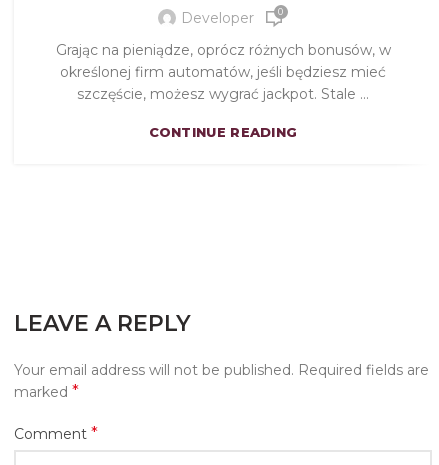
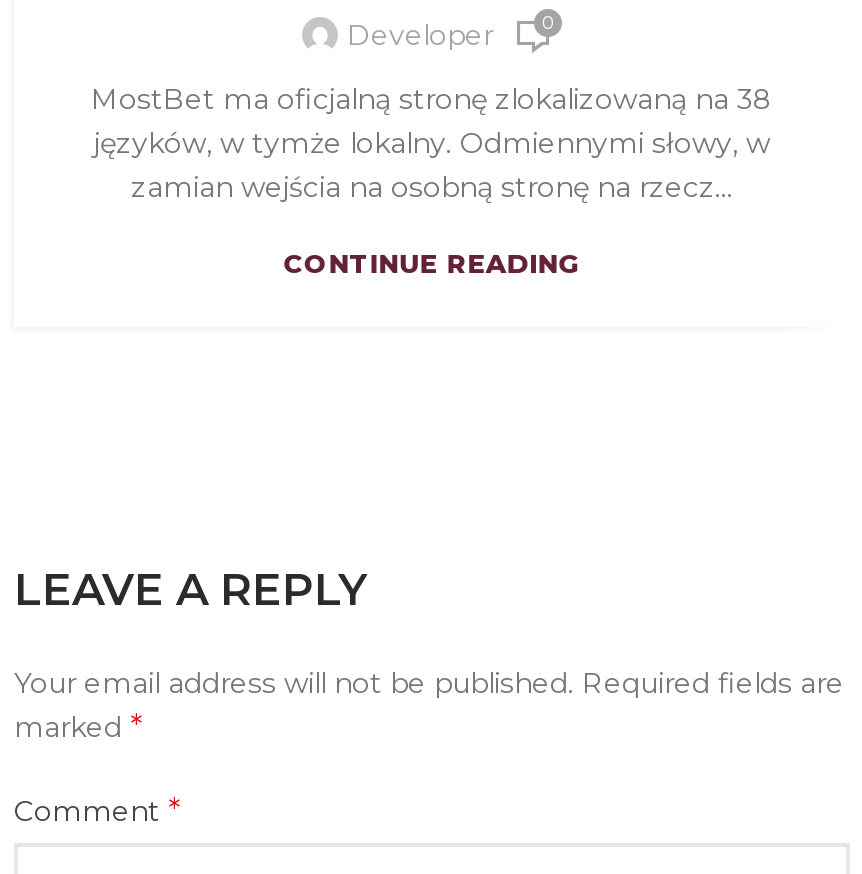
[55,41,390,103] Grając na pieniądze, oprócz różnych bonusów, w | określonej firm automatów, jeśli będziesz mieć | szczęście, możesz wygrać jackpot. Stale ... -> [91,81,773,205] MostBet ma oficjalną stronę zlokalizowaną na 38 | języków, w tymże lokalny. Odmiennymi słowy, w | zamian wejścia na osobną stronę na rzecz...

